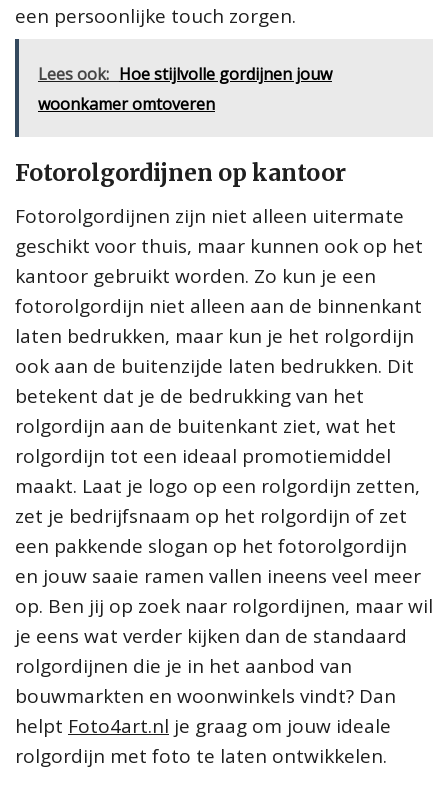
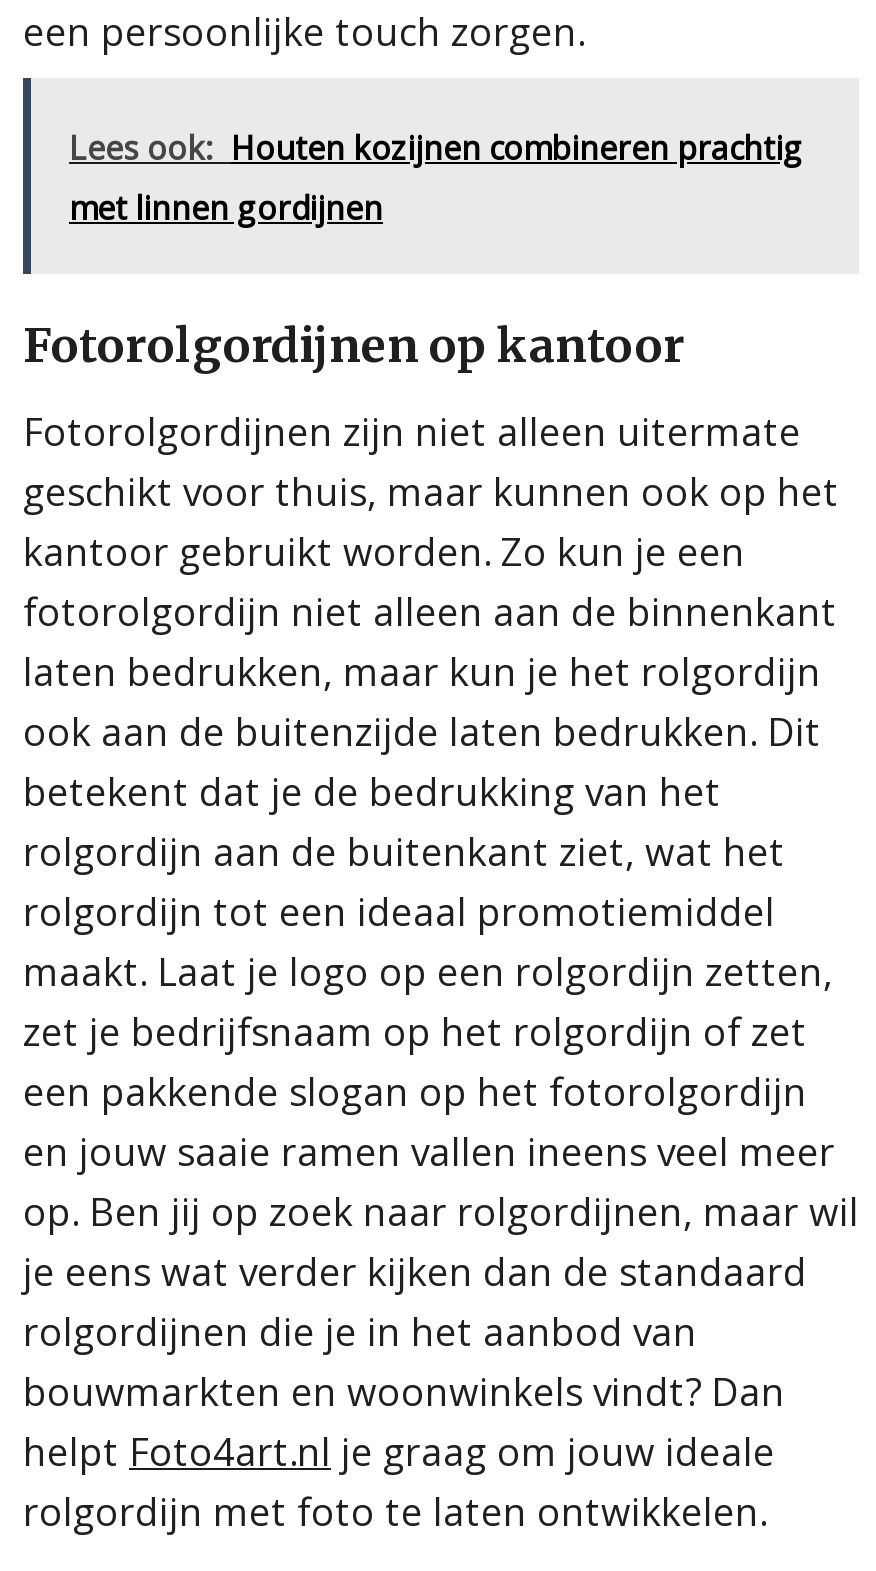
[38,62,332,114] Lees ook: Hoe stijlvolle gordijnen jouw | woonkamer omtoveren -> [69,125,803,229] Lees ook: Houten kozijnen combineren prachtig | met linnen gordijnen

